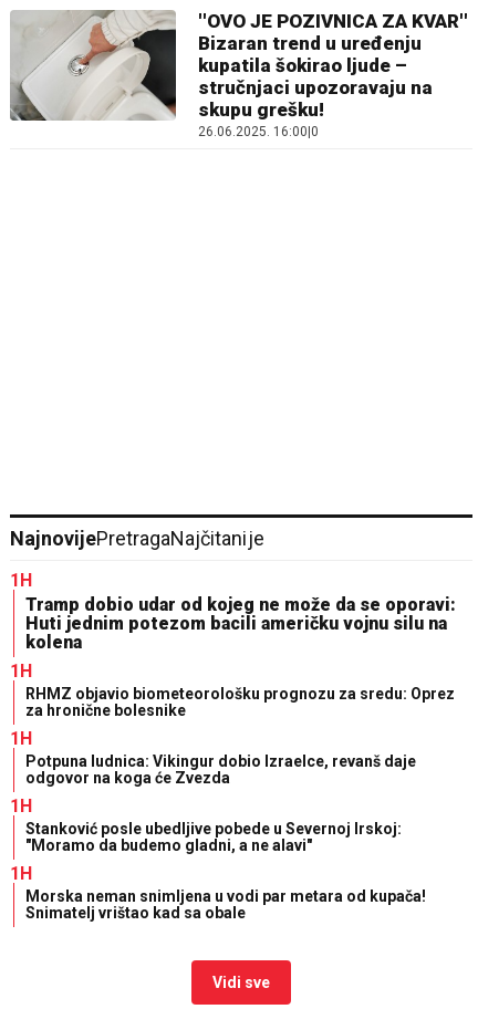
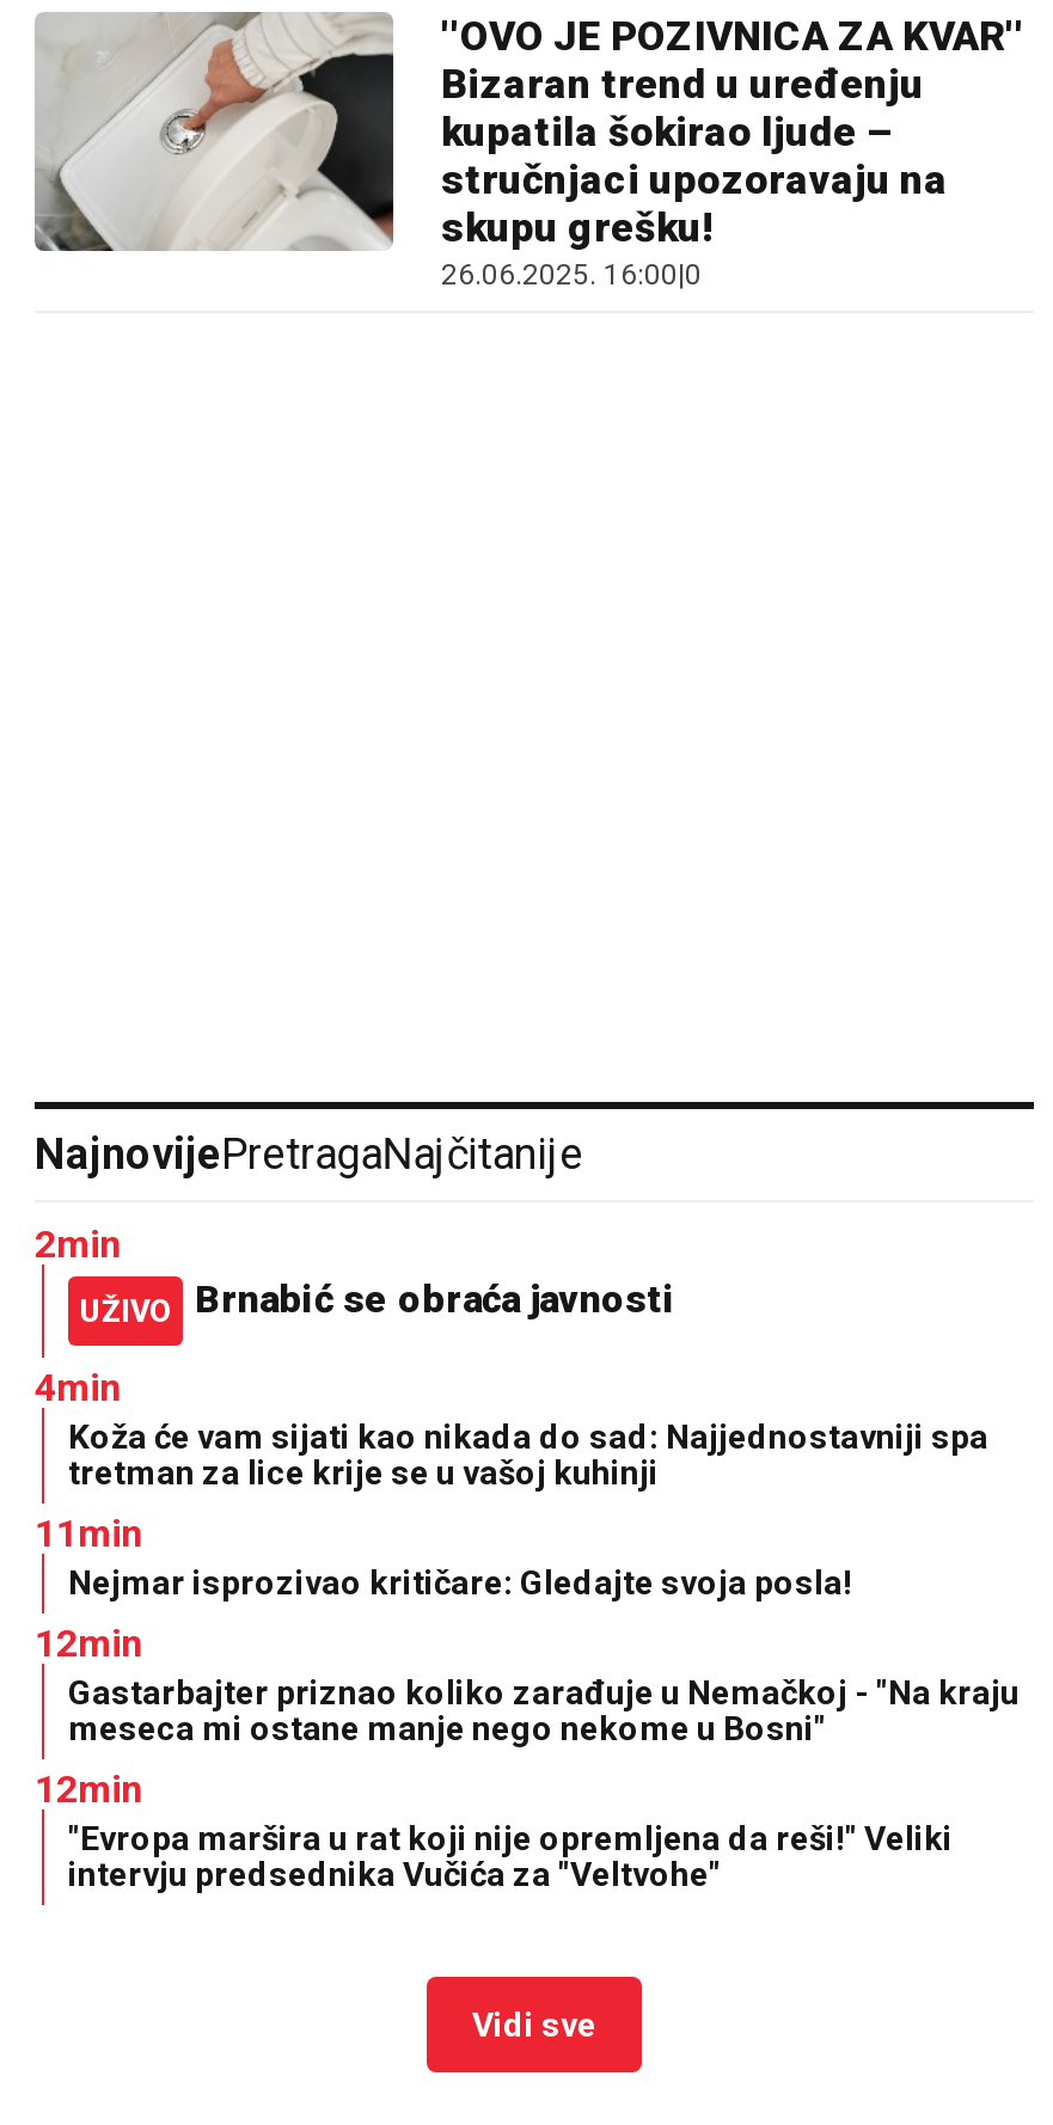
[10,570,456,922] 1H | Tramp dobio udar od kojeg ne može da se oporavi: | Huti jednim potezom bacili američku vojnu silu na | kolena | 1H | RHMZ objavio biometeorološku prognozu za sredu: Oprez | za hronične bolesnike | 1H | Potpuna ludnica: Vikingur dobio Izraelce, revanš daje | odgovor na koga će Zvezda | 1H | Stanković posle ubedljive pobede u Severnoj Irskoj: | "Moramo da budemo gladni, a ne alavi" | 1H | Morska neman snimljena u vodi par metara od kupača! | Snimatelj vrištao kad sa obale -> [35,1221,1020,1893] 2min | UŽIVO | Brnabić se obraća javnosti | 4min | Koža će vam sijati kao nikada do sad: Najjednostavniji spa | tretman za lice krije se u vašoj kuhinji | 11min | Nejmar isprozivao kritičare: Gledajte svoja posla! | 12min | Gastarbajter priznao koliko zarađuje u Nemačkoj - "Na kraju | meseca mi ostane manje nego nekome u Bosni" | 12min | "Evropa maršira u rat koji nije opremljena da reši!" Veliki | intervju predsednika Vučića za "Veltvohe"

